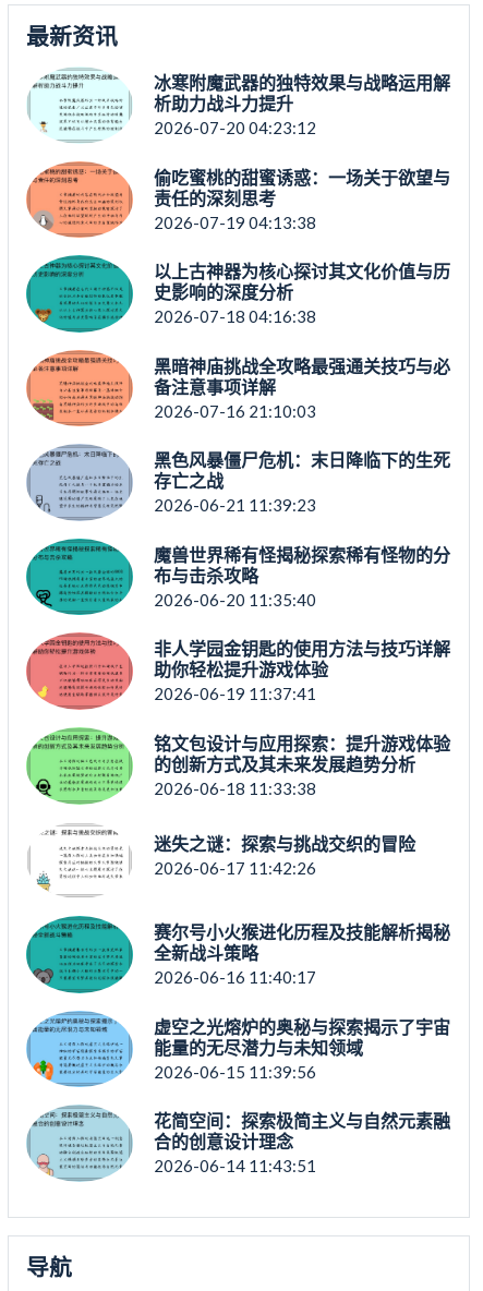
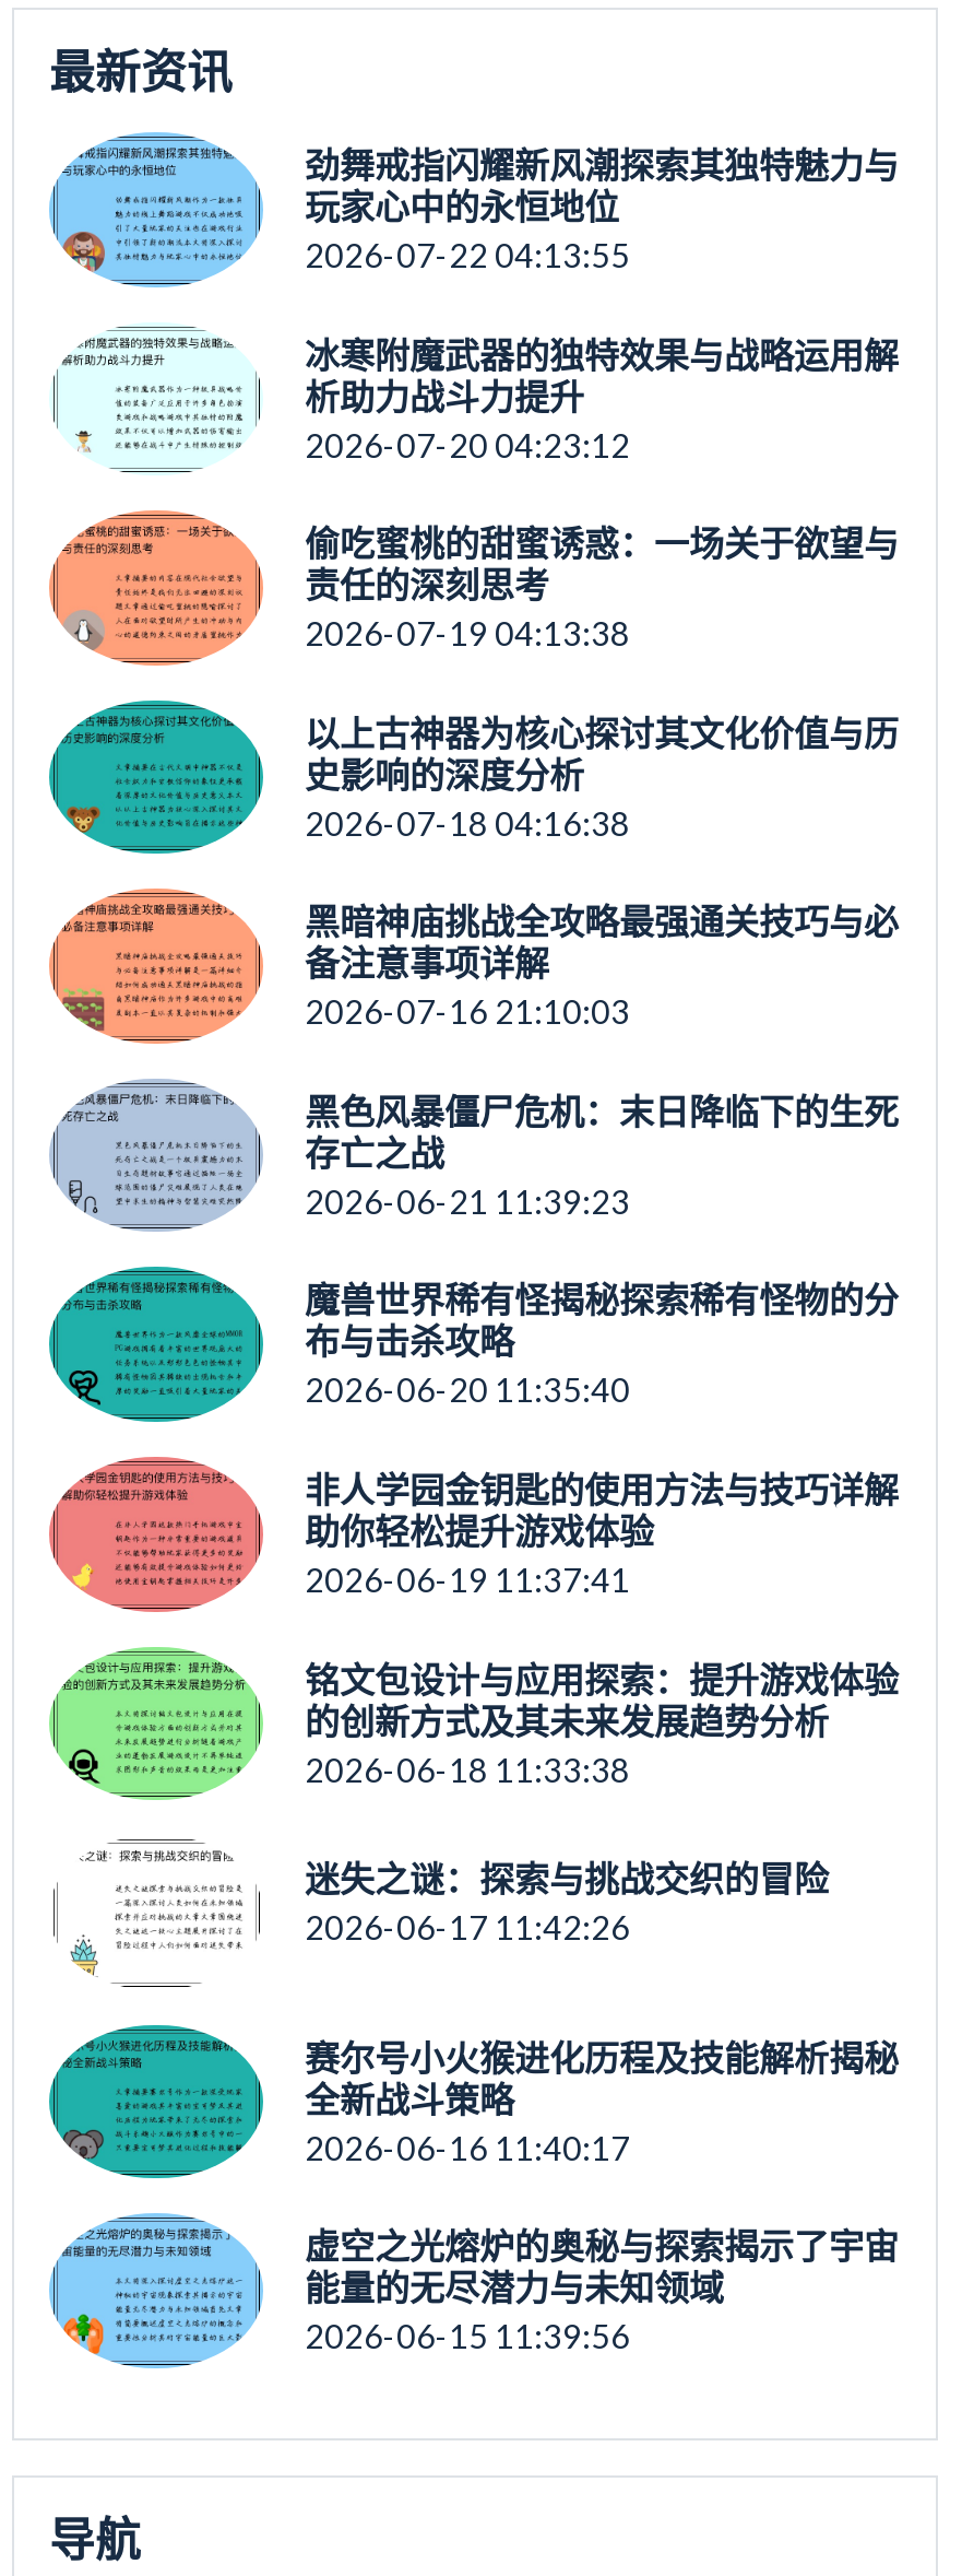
none -> [305,143,899,274] 劲舞戒指闪耀新风潮探索其独特魅力与 | 玩家心中的永恒地位 | 2026-07-22 04:13:55
moved [36,72,450,1081] -> [69,332,899,2356]: [image] | 冰寒附魔武器的独特效果与战略运用解 | 析助力战斗力提升 | ... | 能量的无尽潜力与未知领域 | 2026-06-15 11:39:56
moved [28,1106,133,1182] -> [49,132,263,287]: [image]
[154,1110,450,1176] 花简空间：探索极简主义与自然元素融 | 合的创意设计理念 | 2026-06-14 11:43:51 -> none

